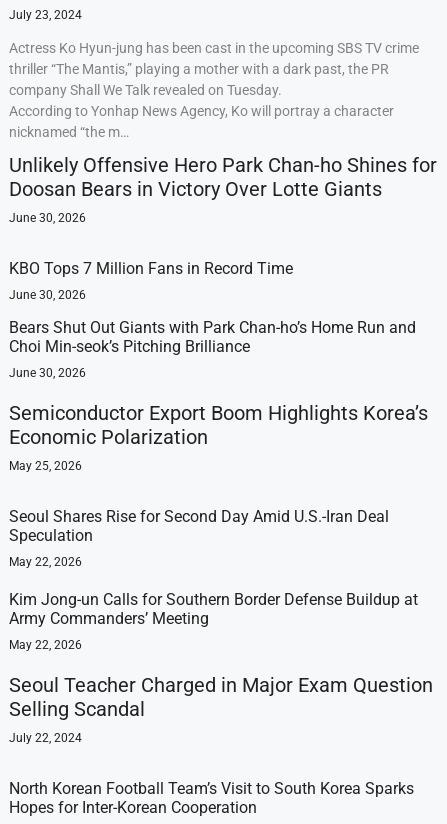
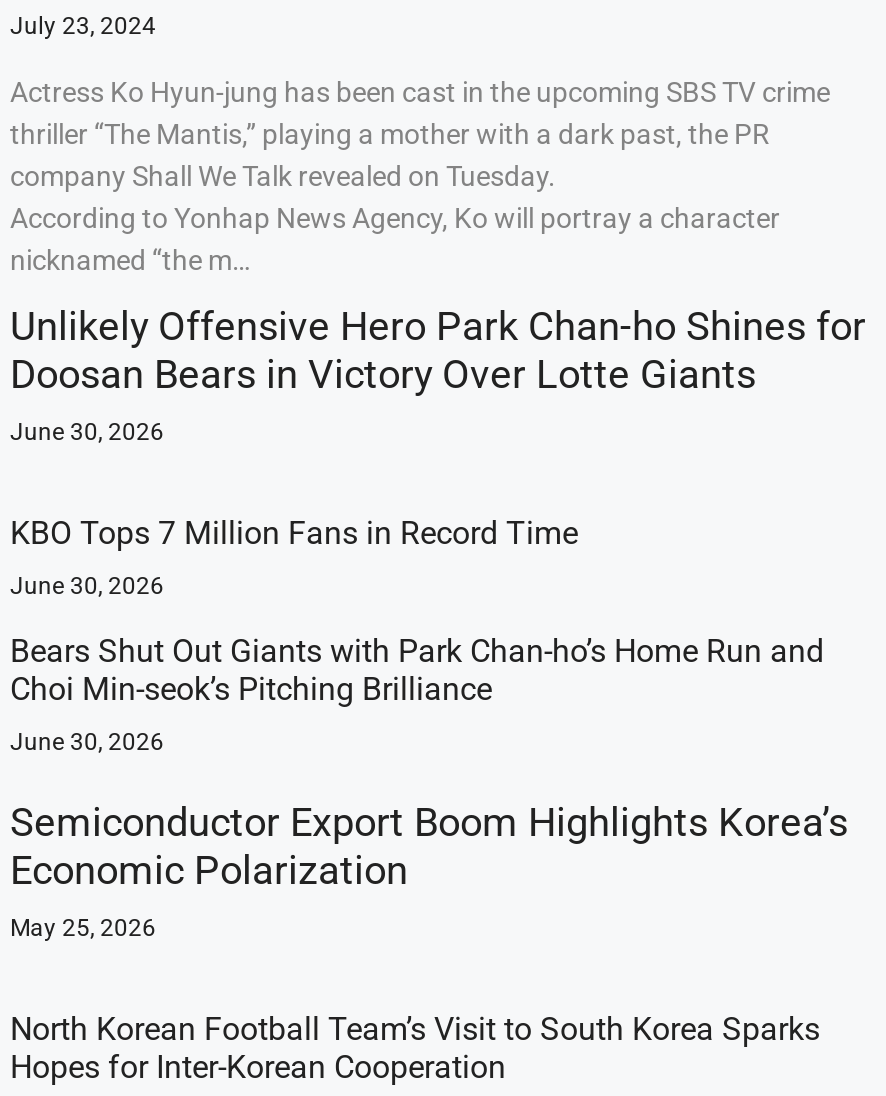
[9,507,433,745] Seoul Shares Rise for Second Day Amid U.S.-Iran Deal | Speculation | May 22, 2026 | Kim Jong-un Calls for Southern Border Defense Buildup at | Army Commanders’ Meeting | May 22, 2026 | Seoul Teacher Charged in Major Exam Question | Selling Scandal | July 22, 2024 -> none

